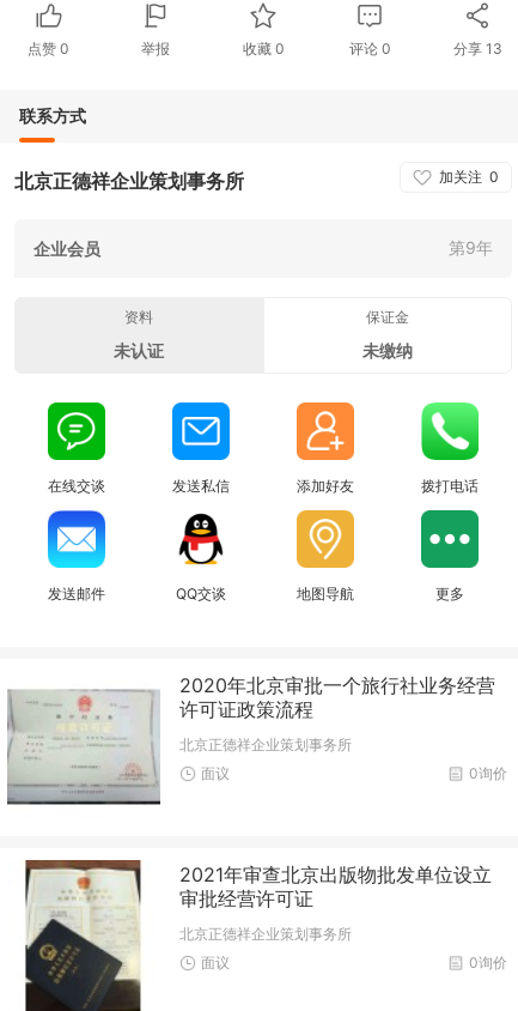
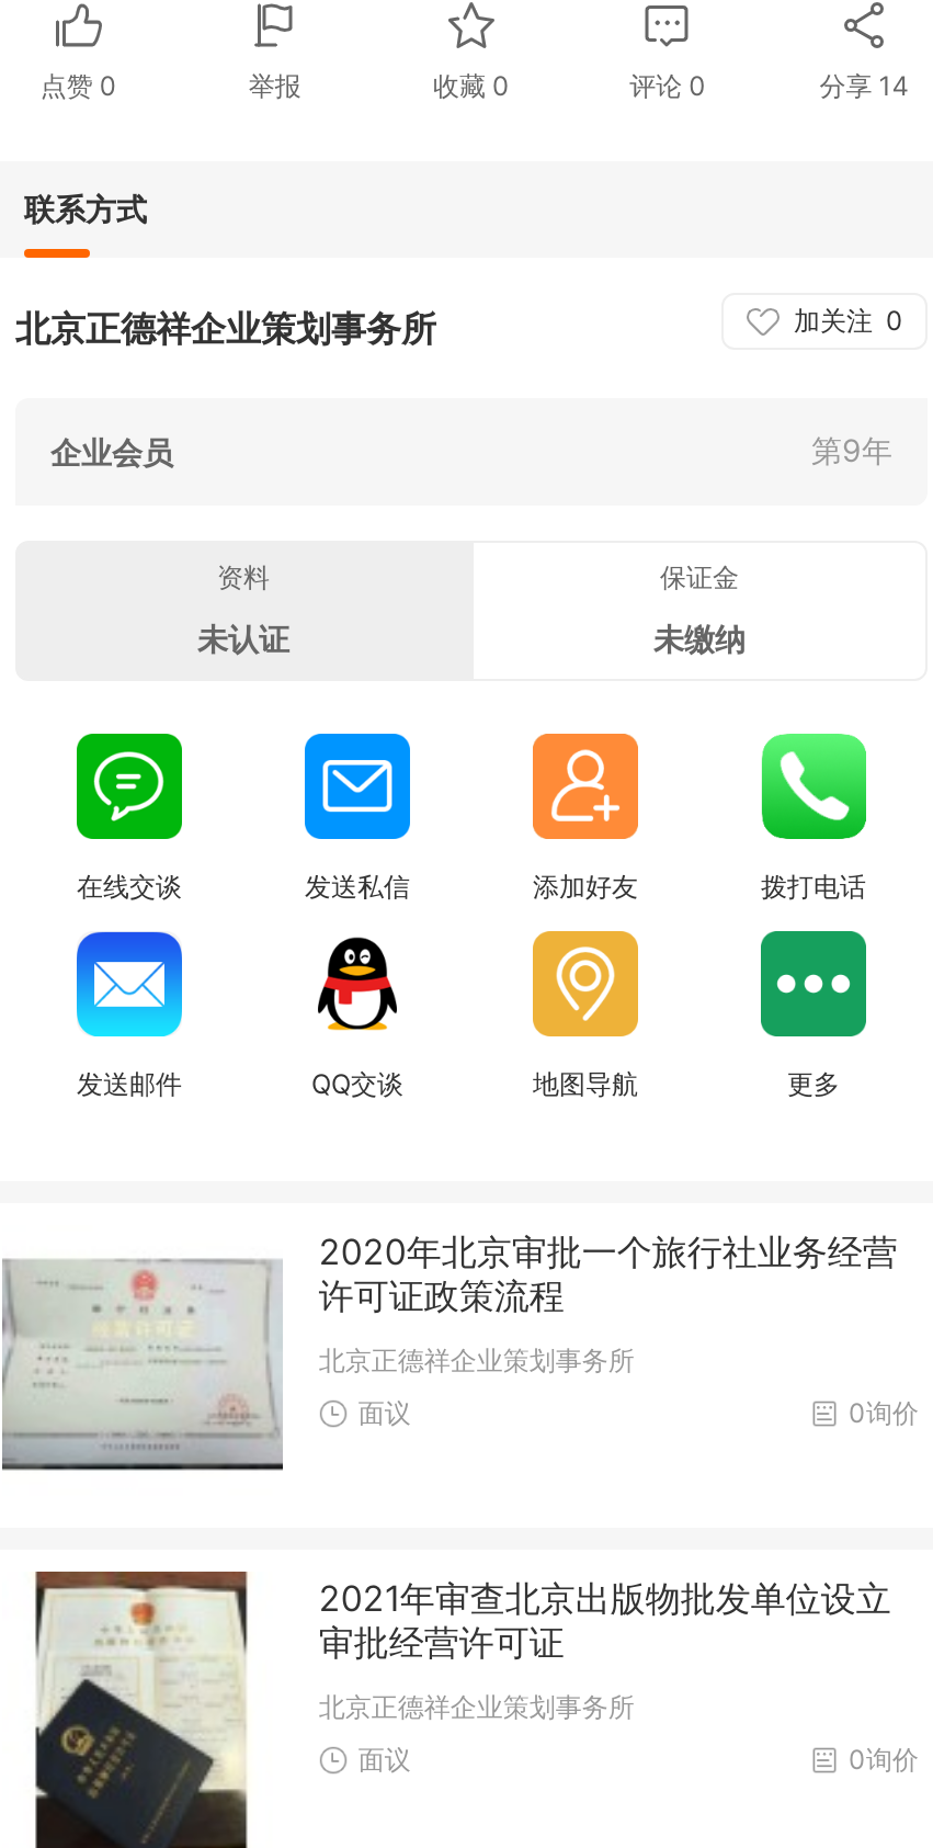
[453,40,502,57] 分享13 -> [819,69,909,102] 分享14

